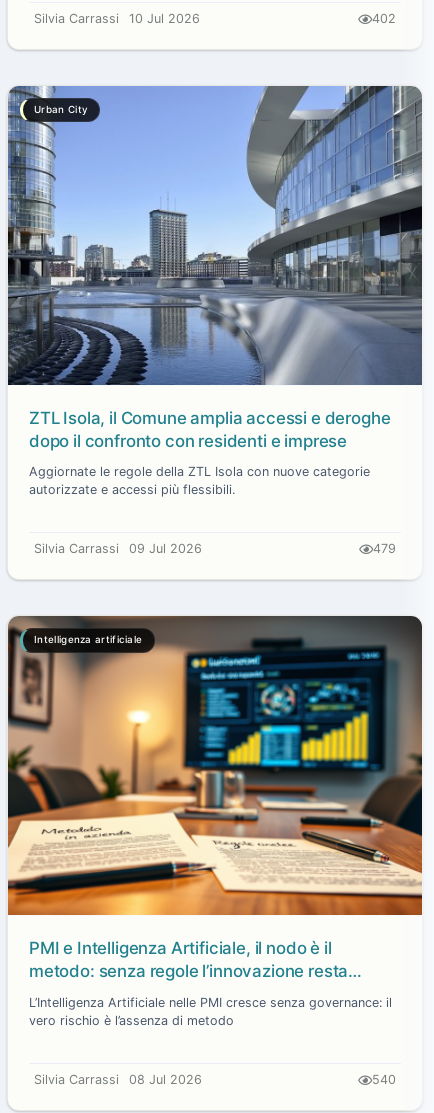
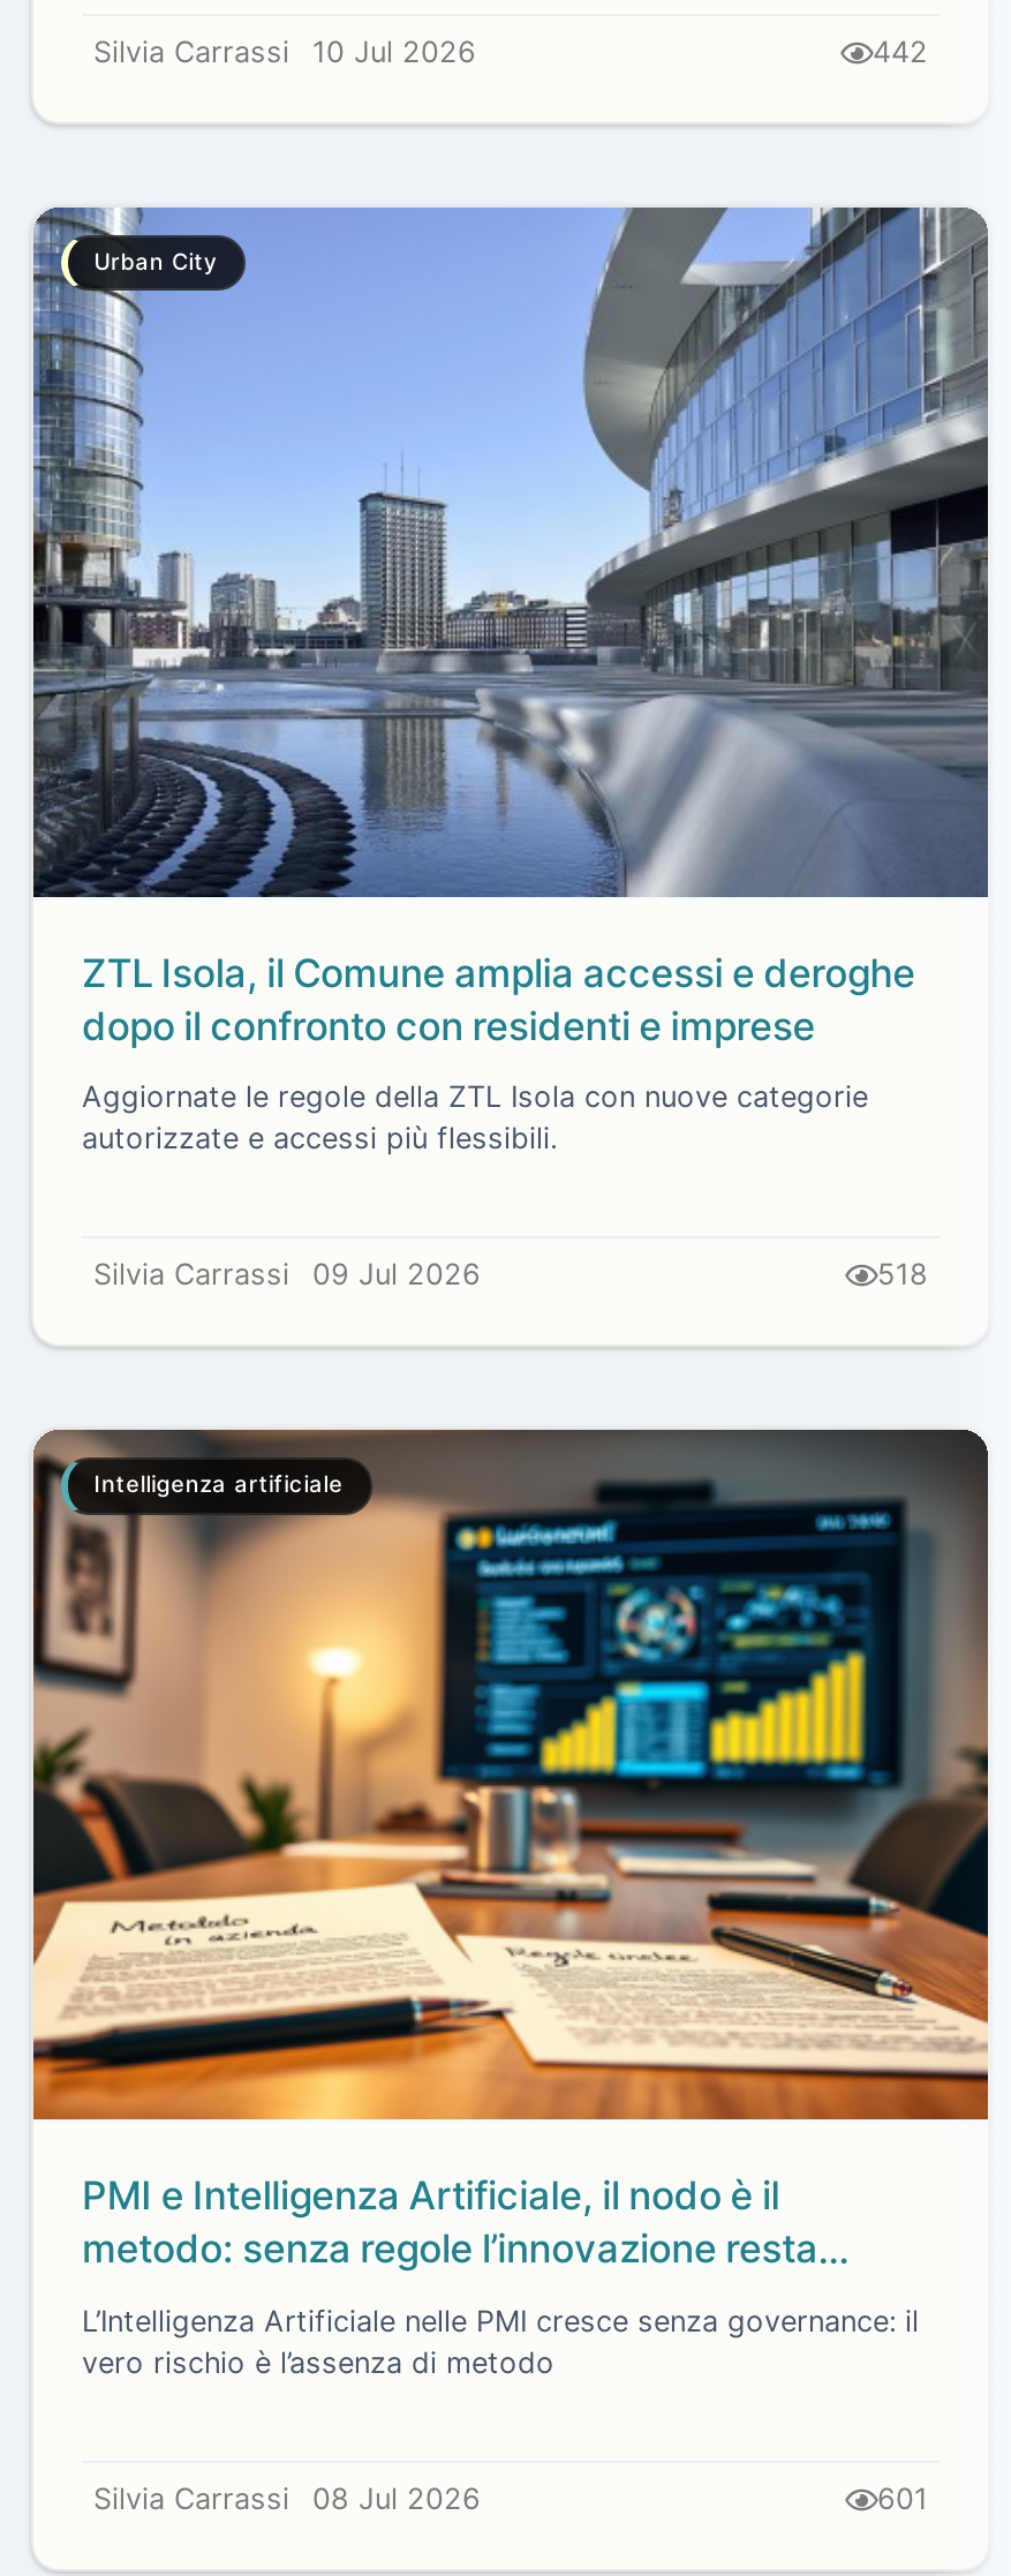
[372,11,396,26] 402 -> [873,34,928,69] 442
[373,541,396,556] 479 -> [877,1258,928,1292] 518
[372,1072,396,1087] 540 -> [877,2481,928,2516] 601

